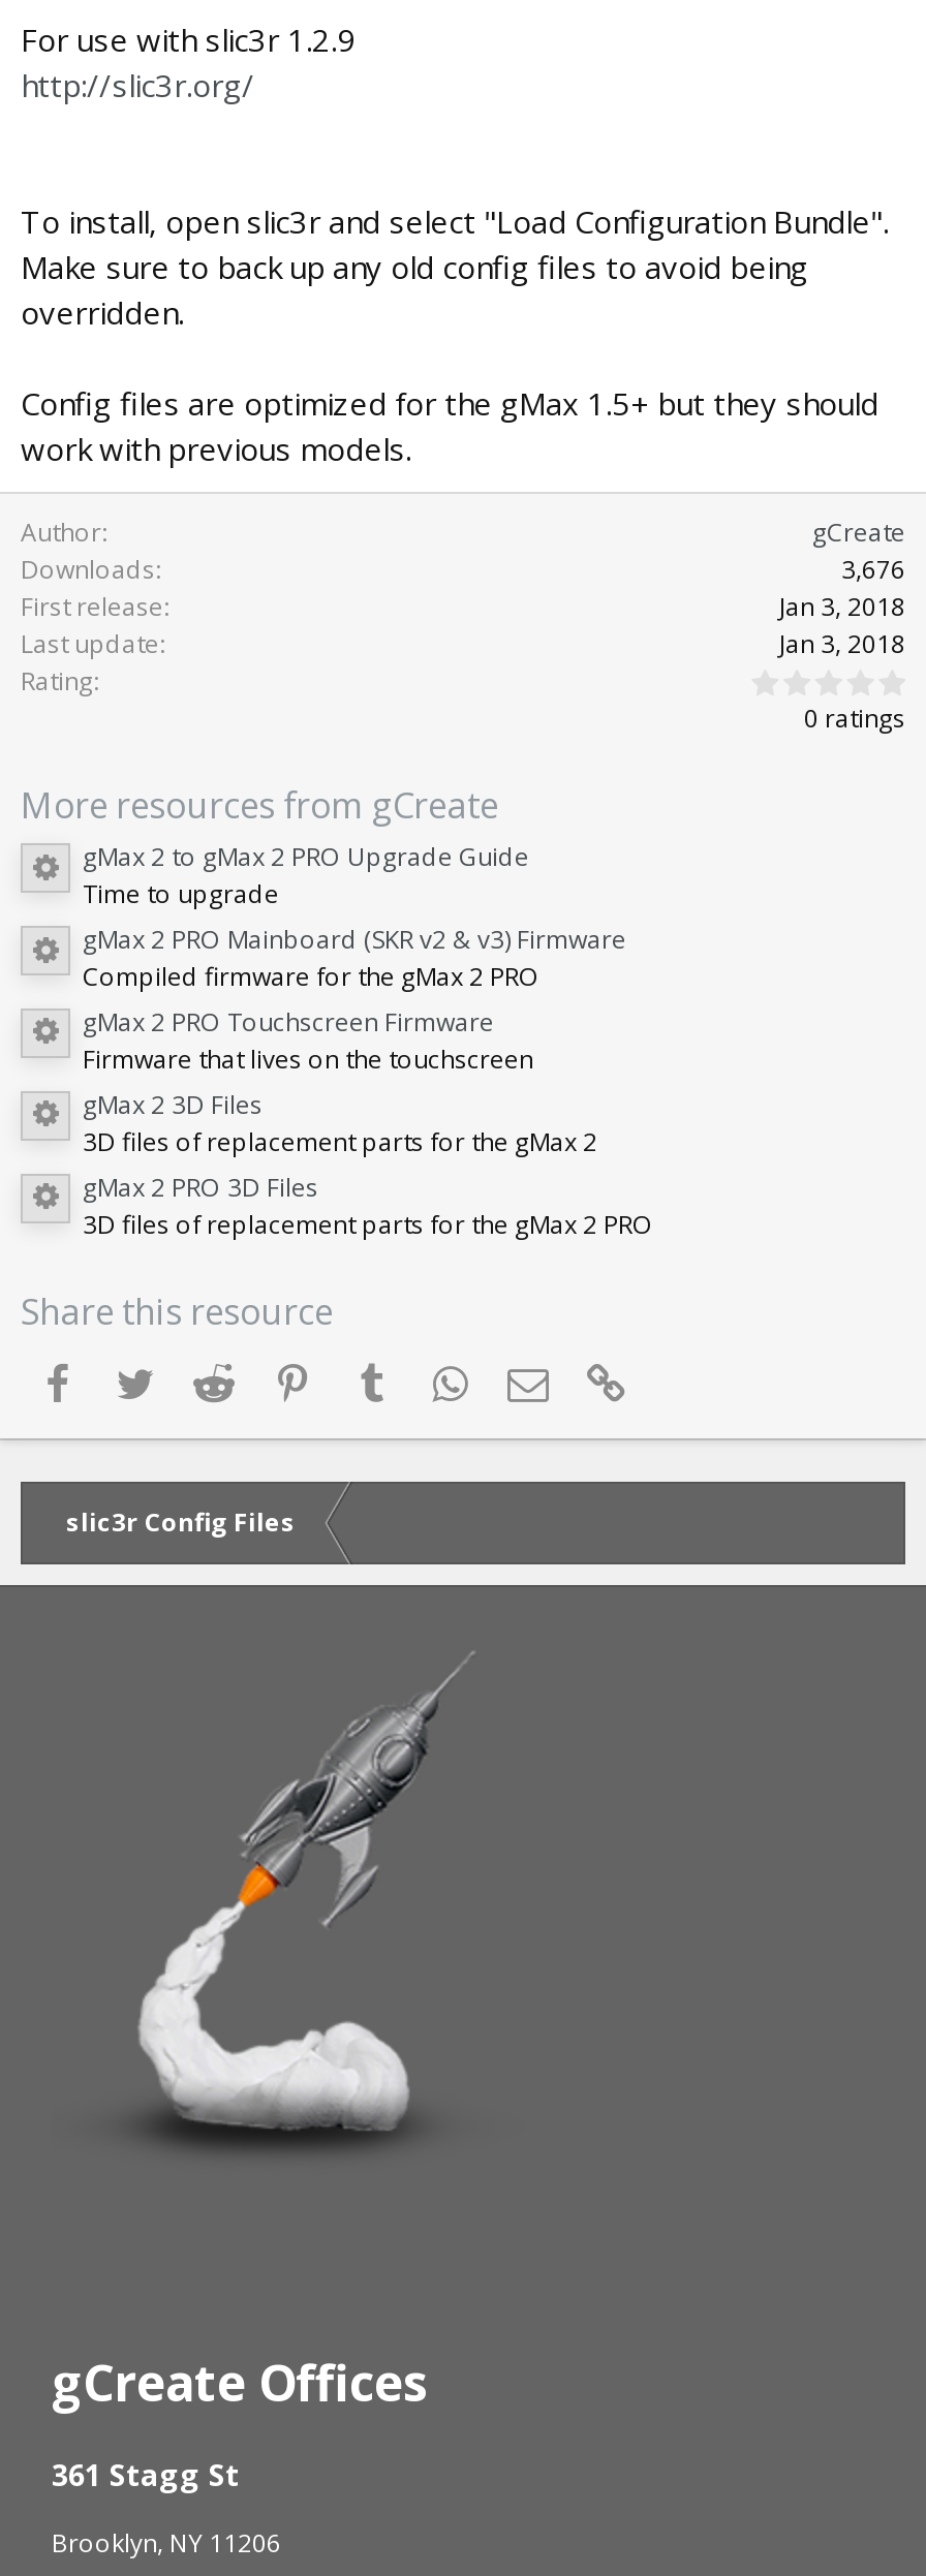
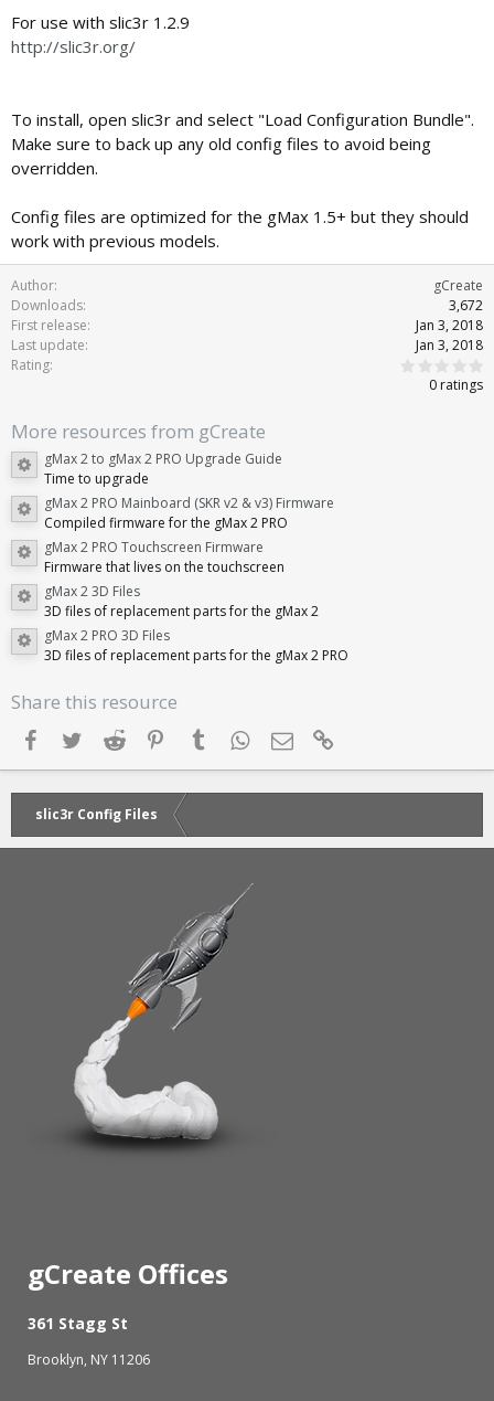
[841,552,905,588] 3,676 -> [449,296,483,315] 3,672

